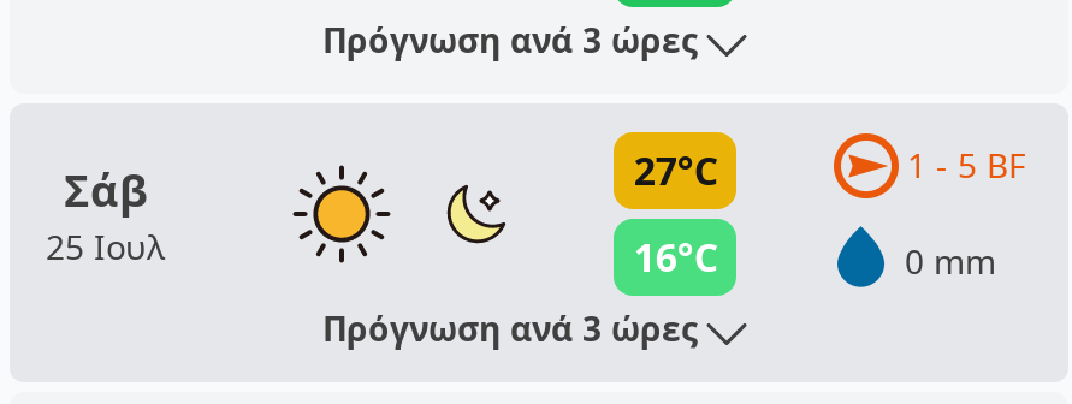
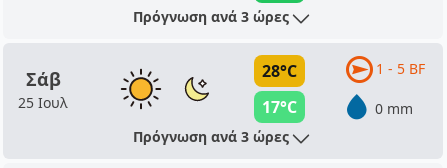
[634,144,718,197] 27°C -> [262,60,297,82] 28°C
[634,231,718,284] 16°C -> [262,96,297,118] 17°C

